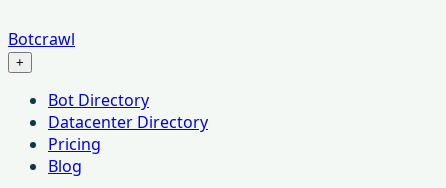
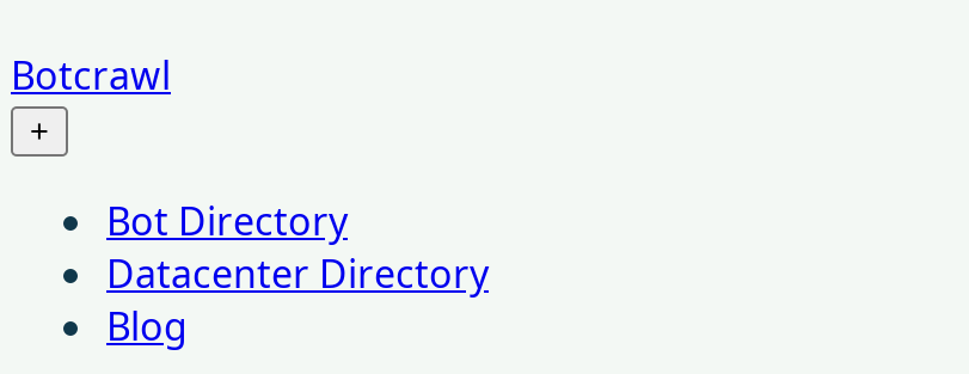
[48,133,101,155] Pricing -> none

